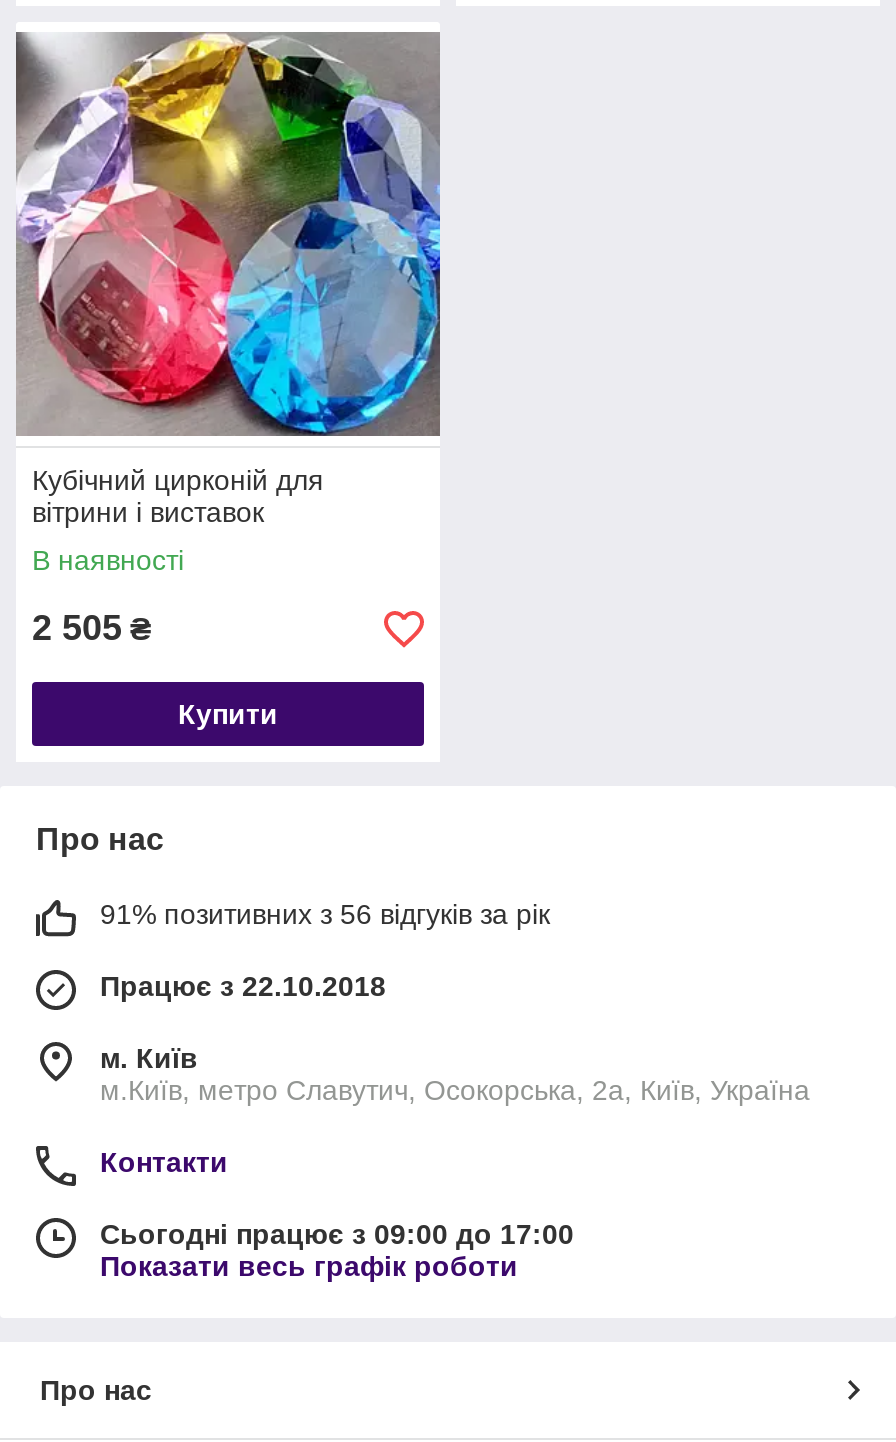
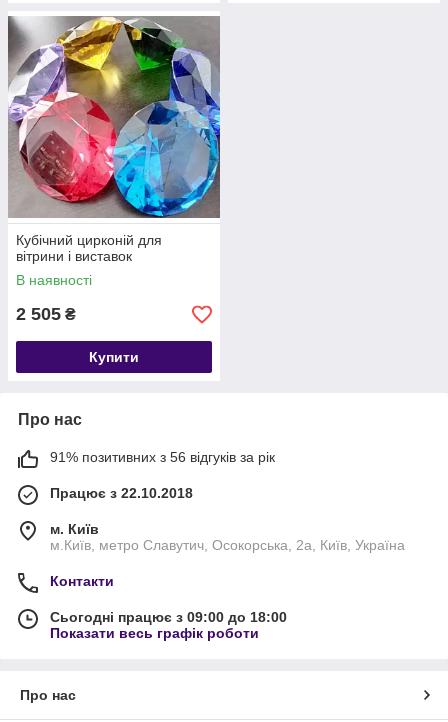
[100,1218,574,1250] Сьогодні працює з 09:00 до 17:00 -> [50,609,287,625] Сьогодні працює з 09:00 до 18:00

